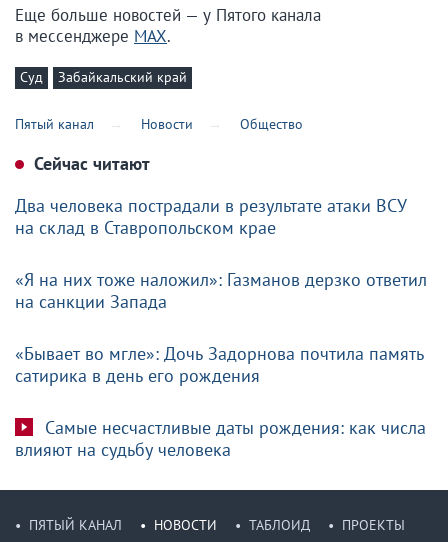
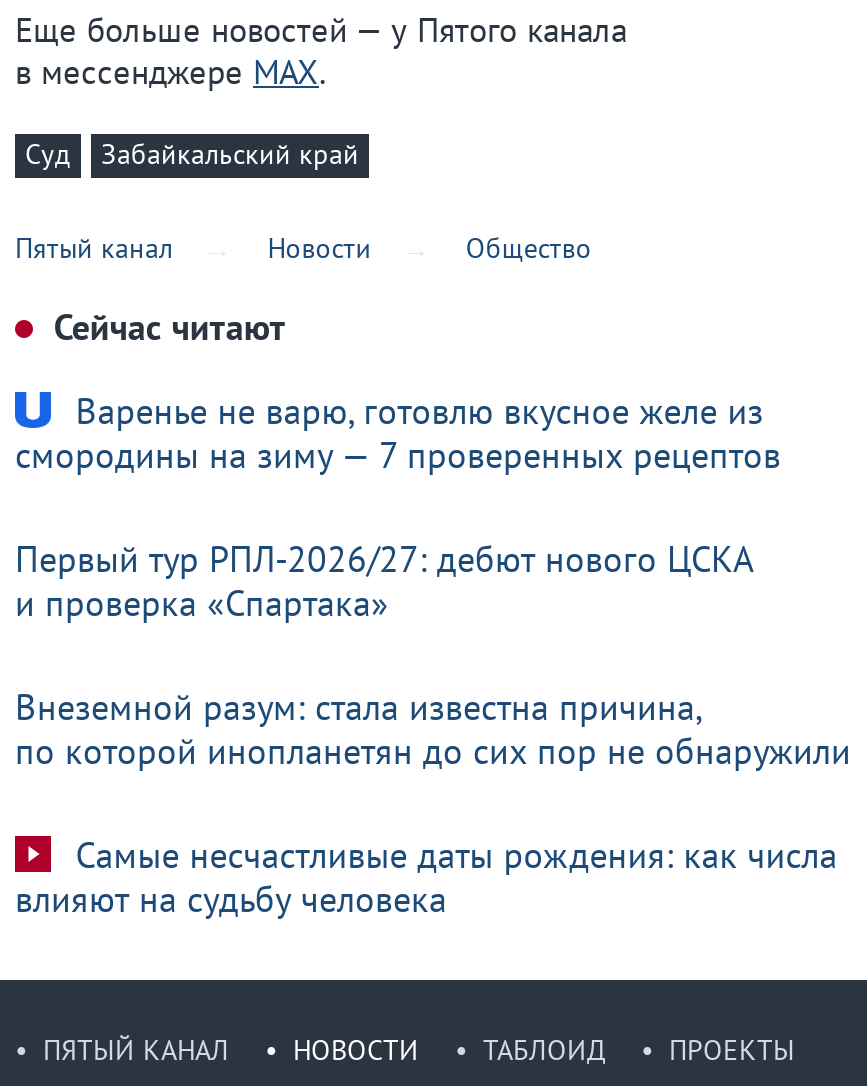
[15,194,407,239] Два человека пострадали в результате атаки ВСУ | на склад в Ставропольском крае -> [15,388,781,478] Варенье не варю, готовлю вкусное желе из | смородины на зиму — 7 проверенных рецептов
[15,268,427,313] «Я на них тоже наложил»: Газманов дерзко ответил | на санкции Запада -> [15,536,755,626] Первый тур РПЛ-2026/27: дебют нового ЦСКА | и проверка «Спартака»
[15,342,424,387] «Бывает во мгле»: Дочь Задорнова почтила память | сатирика в день его рождения -> [15,684,851,774] Внеземной разум: стала известна причина, | по которой инопланетян до сих пор не обнаружили

